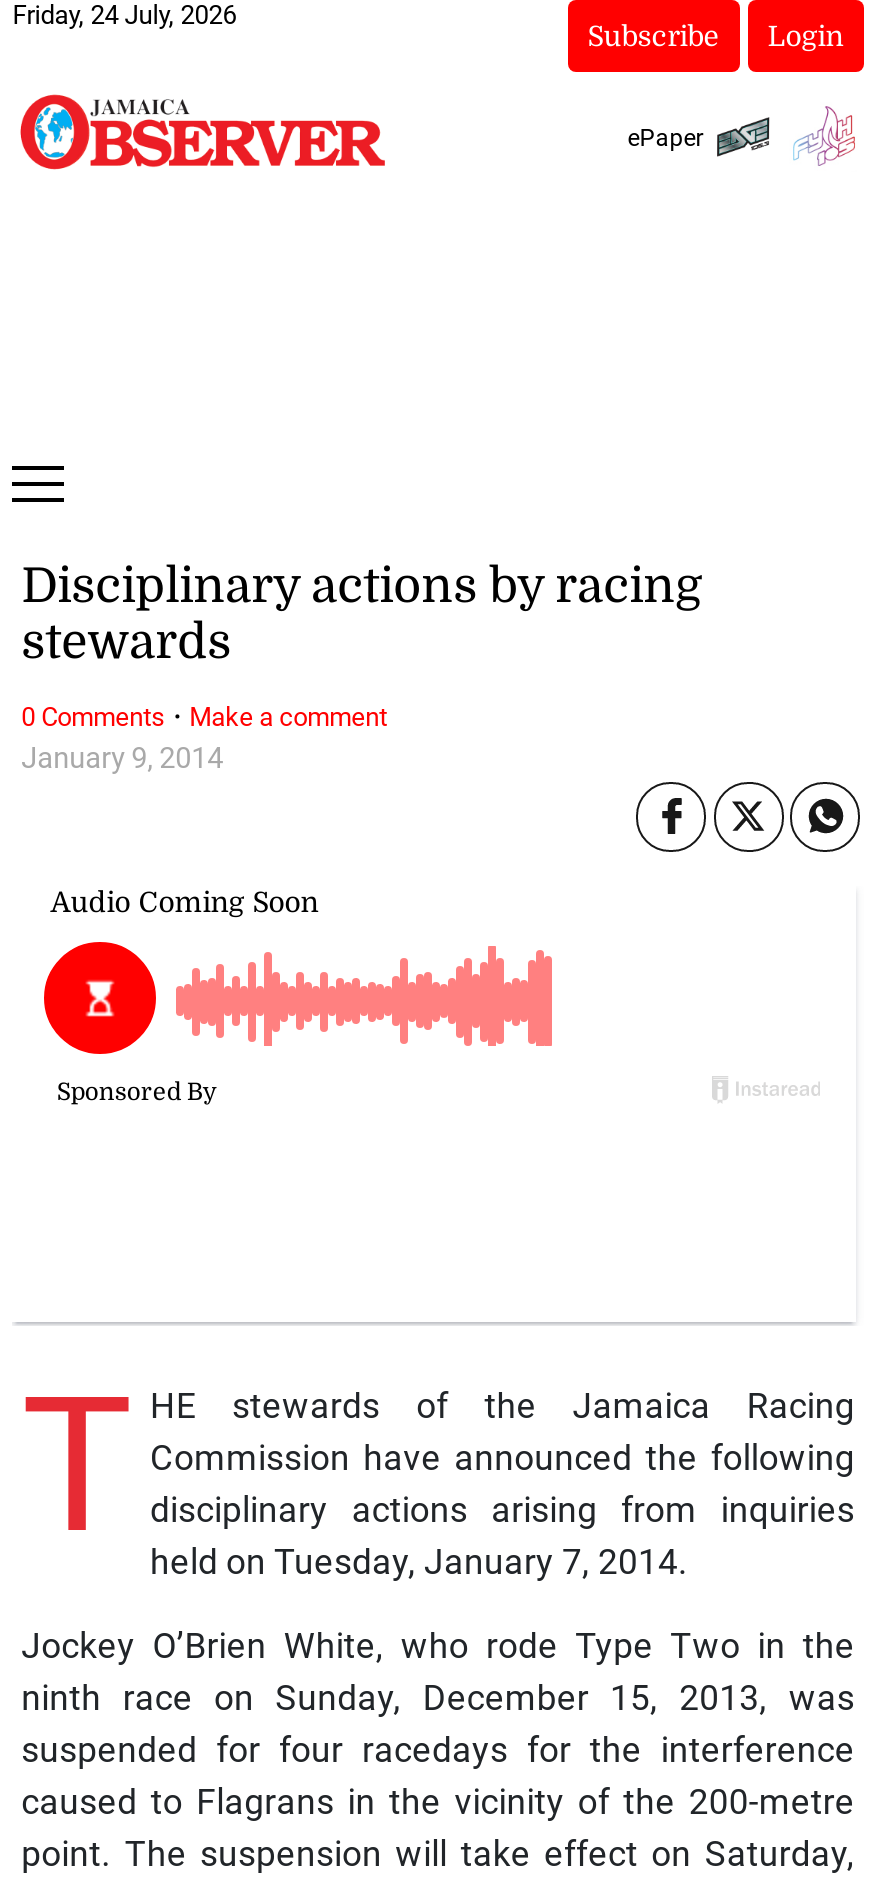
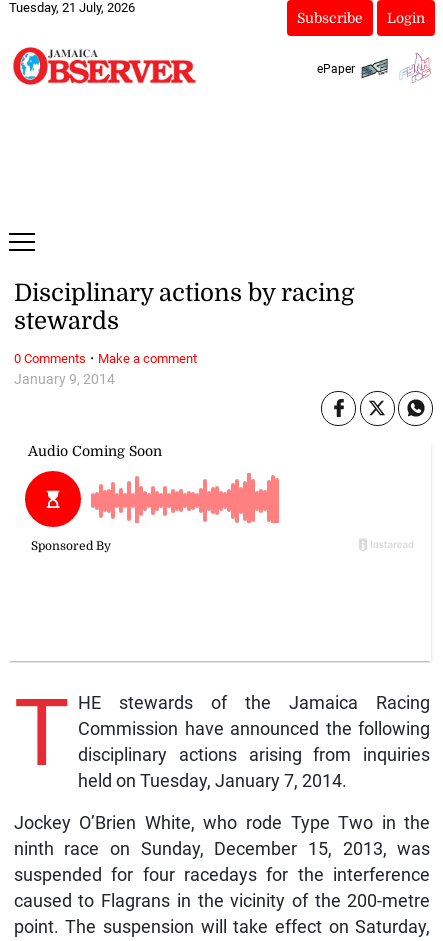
[12,0,236,30] Friday, 24 July, 2026 -> [9,0,135,15] Tuesday, 21 July, 2026

